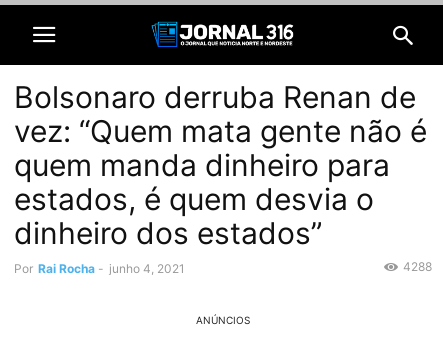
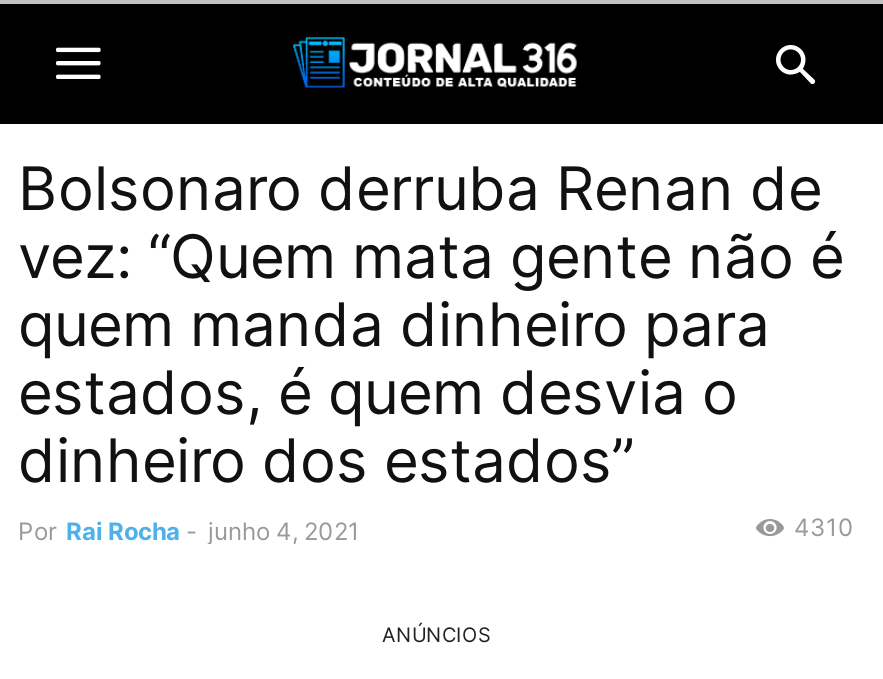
[403,259,432,274] 4288 -> [794,512,854,542] 4310

